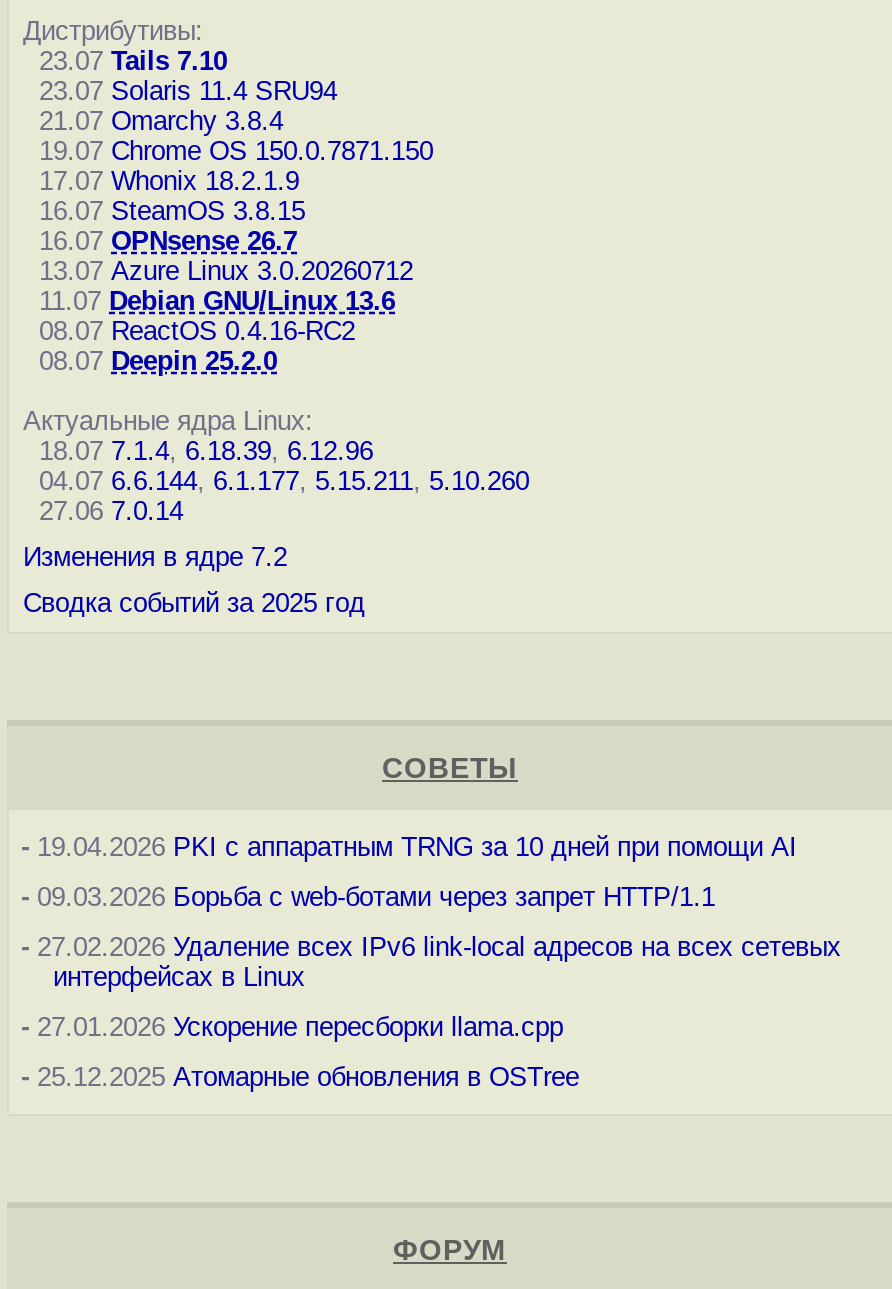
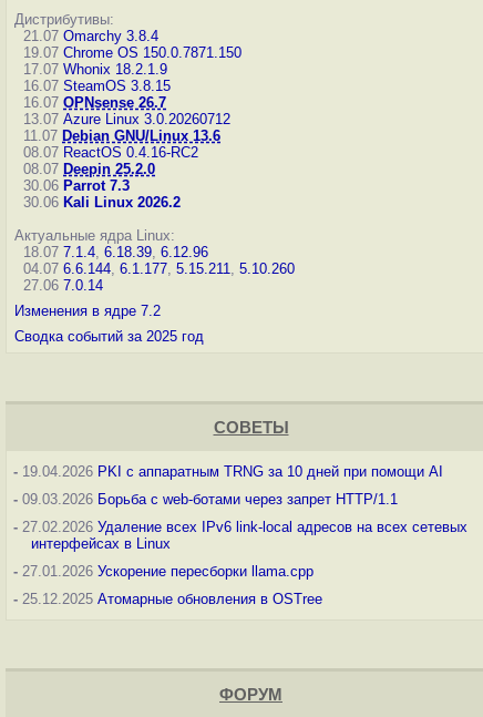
[23,46,337,106] 23.07 Tails 7.10 | 23.07 Solaris 11.4 SRU94 -> none
moved [23,106,433,376] -> [14,28,242,177]: 21.07 Omarchy 3.8.4 | 19.07 Chrome OS 150.0.7871.150 | 17.07 Whonix 18.2.1.9 | ... | 08.07 ReactOS 0.4.16-RC2 | 08.07 Deepin 25.2.0
none -> [14,177,181,211] 30.06 Parrot 7.3 | 30.06 Kali Linux 2026.2

